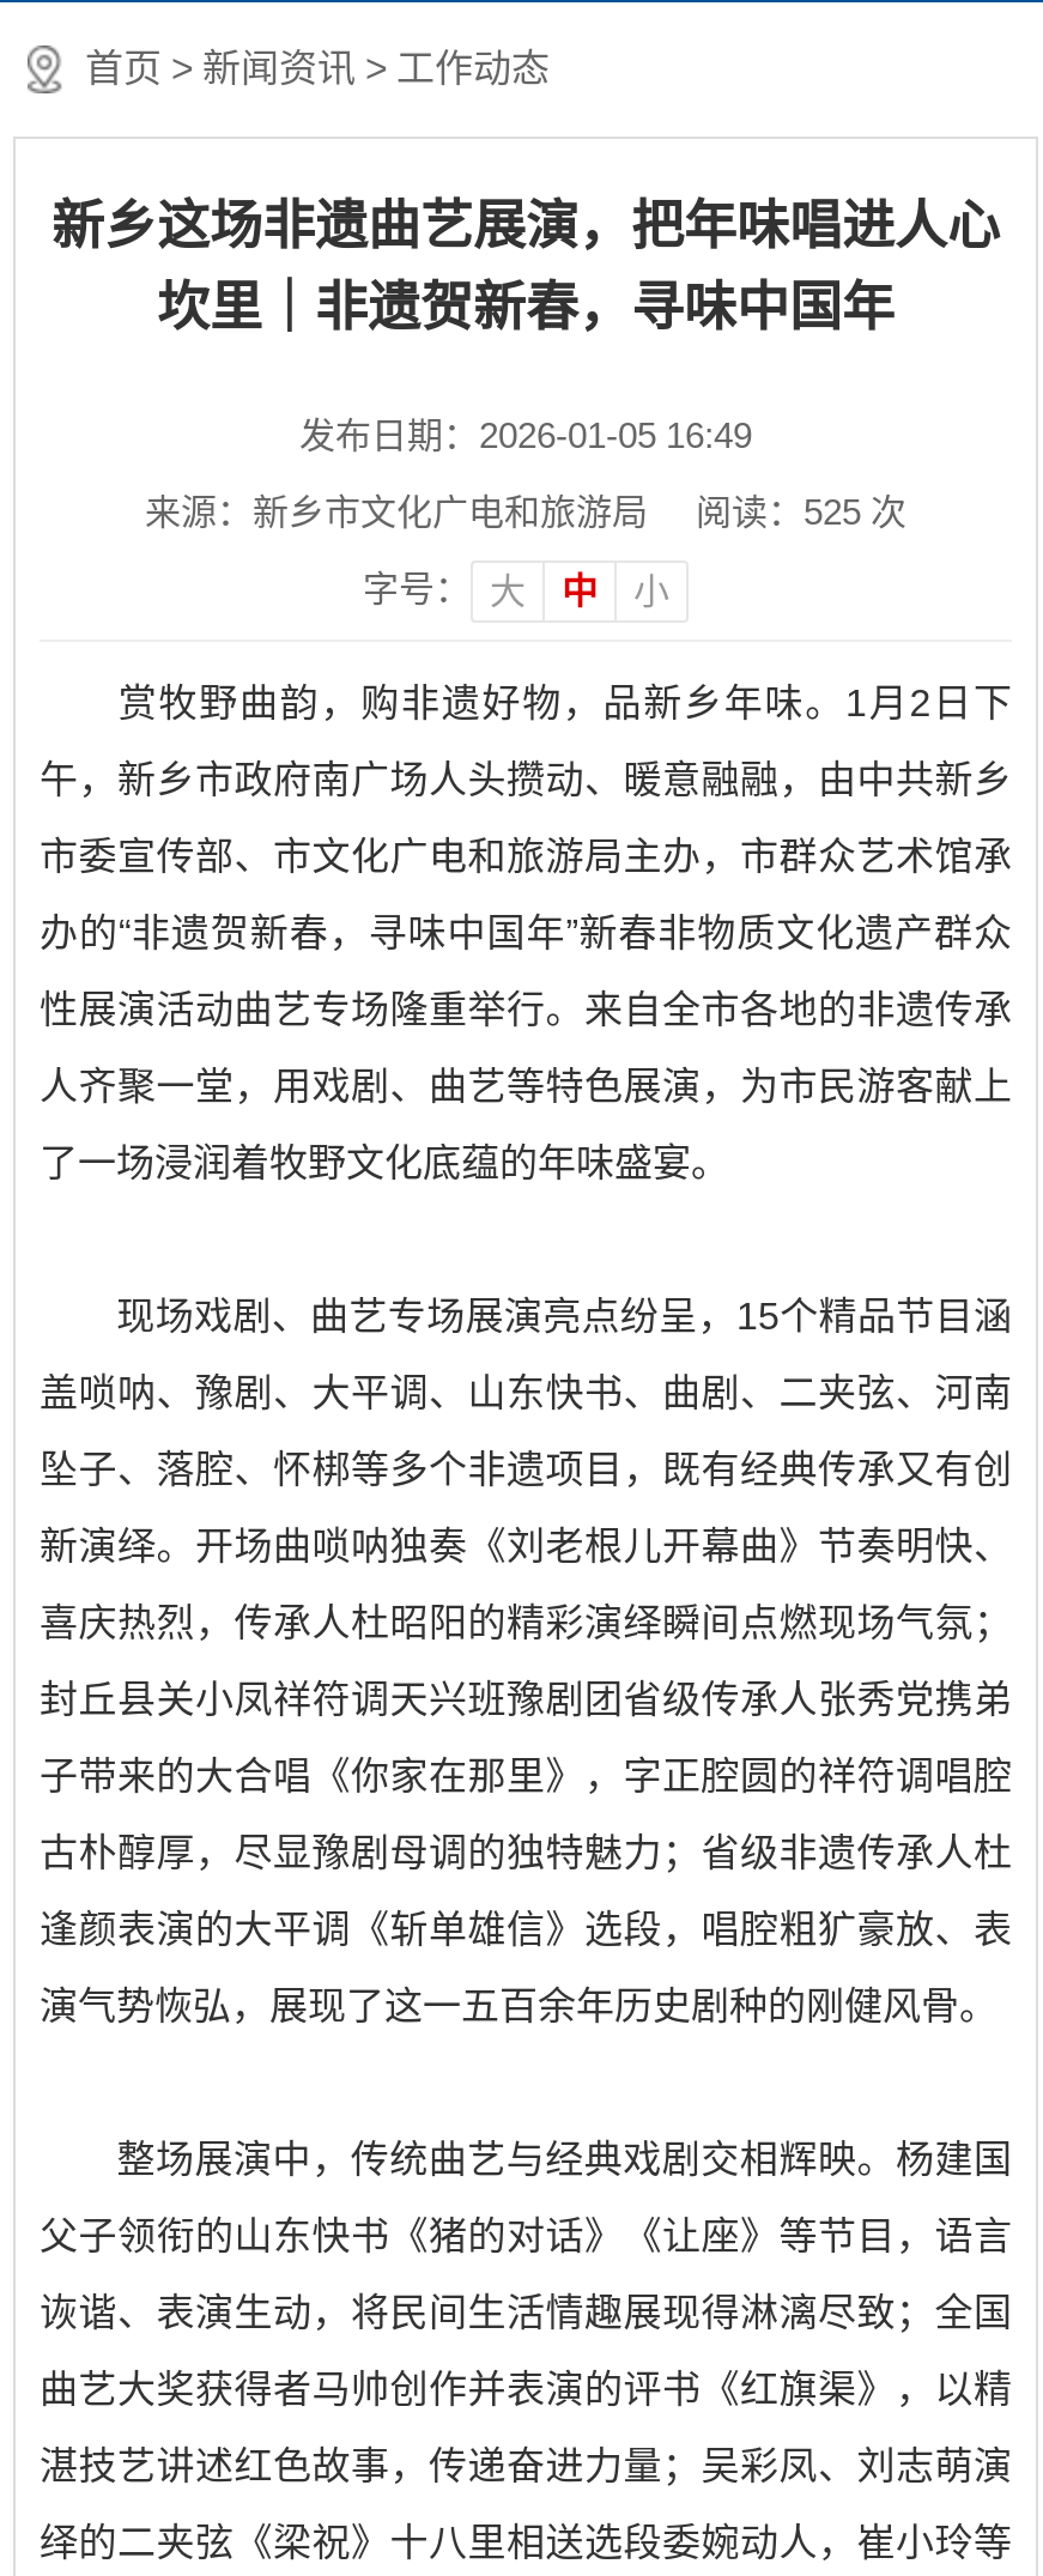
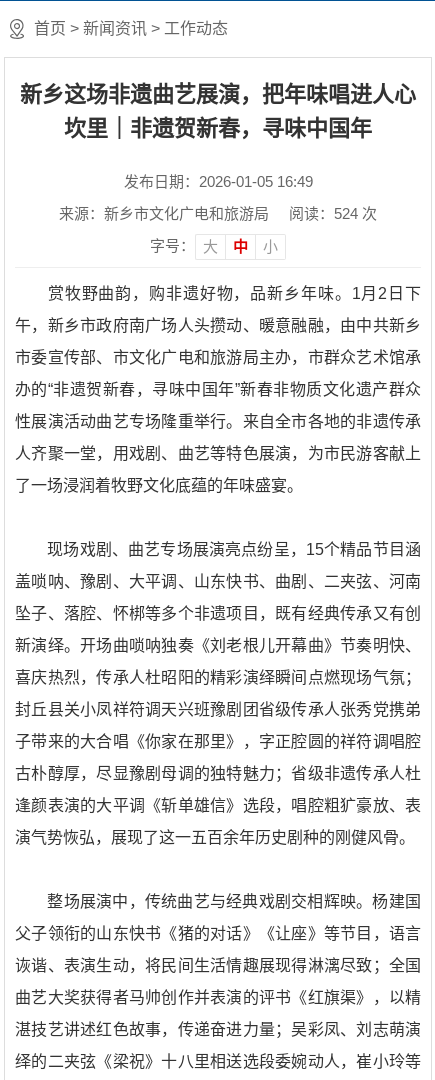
[145,491,906,532] 来源：新乡市文化广电和旅游局 阅读：525次 -> [59,205,377,222] 来源：新乡市文化广电和旅游局 阅读：524次

